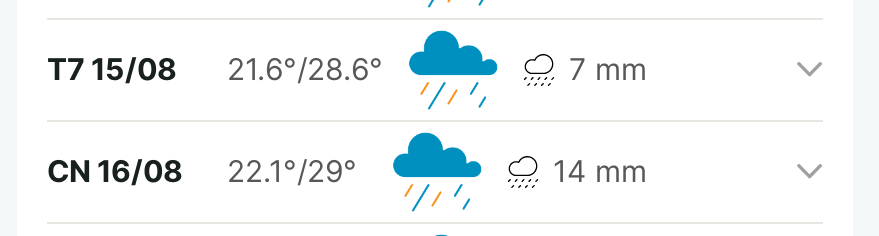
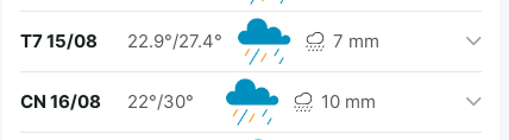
[47,49,383,87] T7 15/08 21.6°/28.6° -> [20,29,222,52] T7 15/08 22.9°/27.4°
[47,151,357,189] CN 16/08 22.1°/29° -> [20,90,194,112] CN 16/08 22°/30°
[553,151,647,189] 14 mm -> [321,90,376,112] 10 mm

